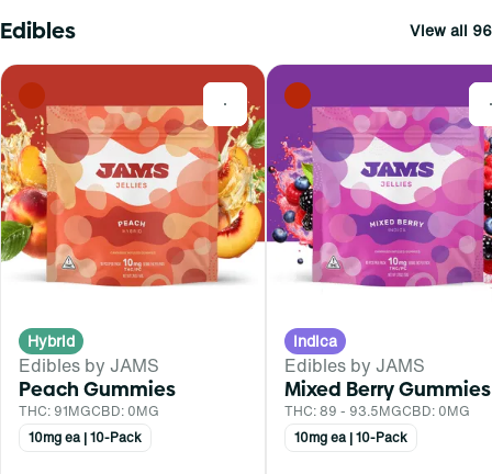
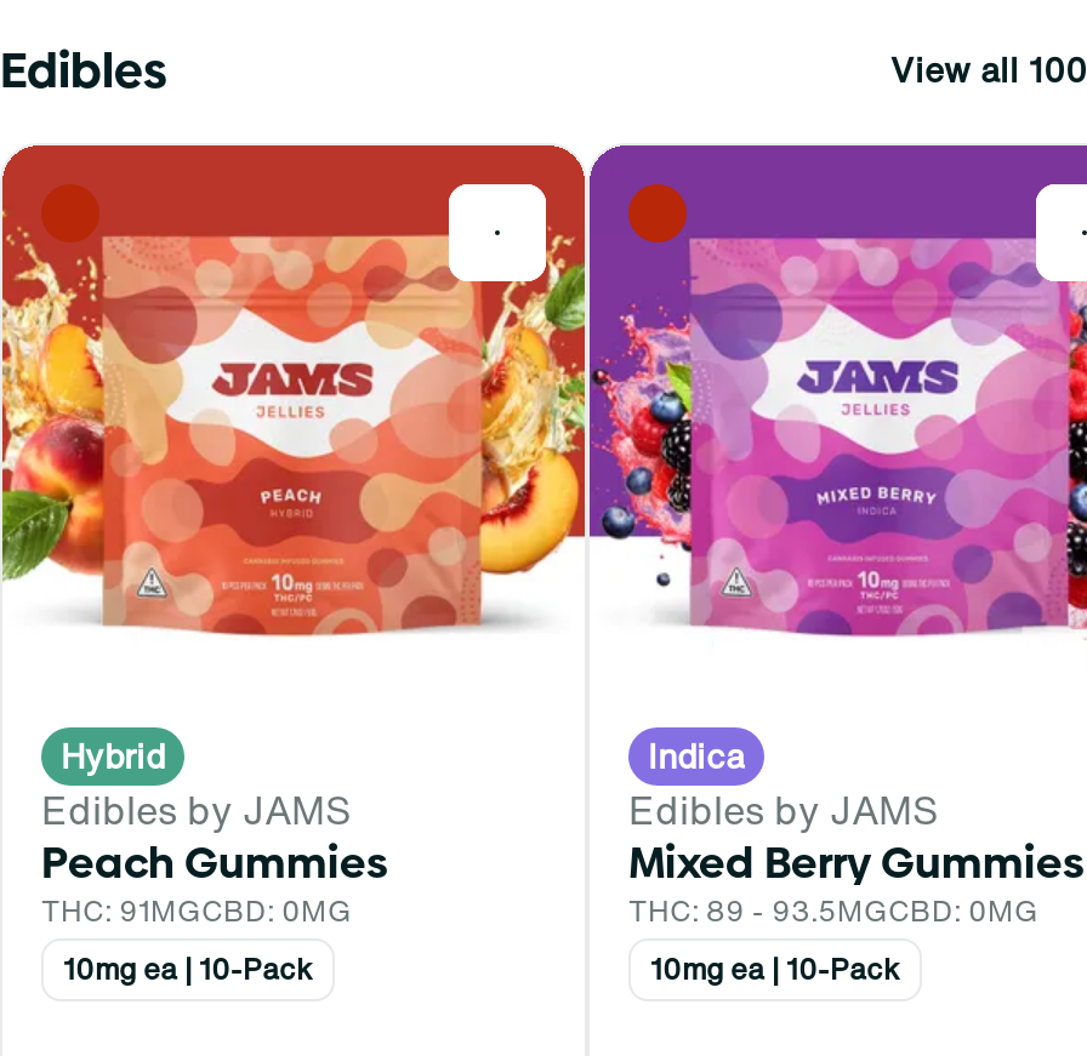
[410,19,492,42] View all 96 -> [890,44,1087,95] View all 100

